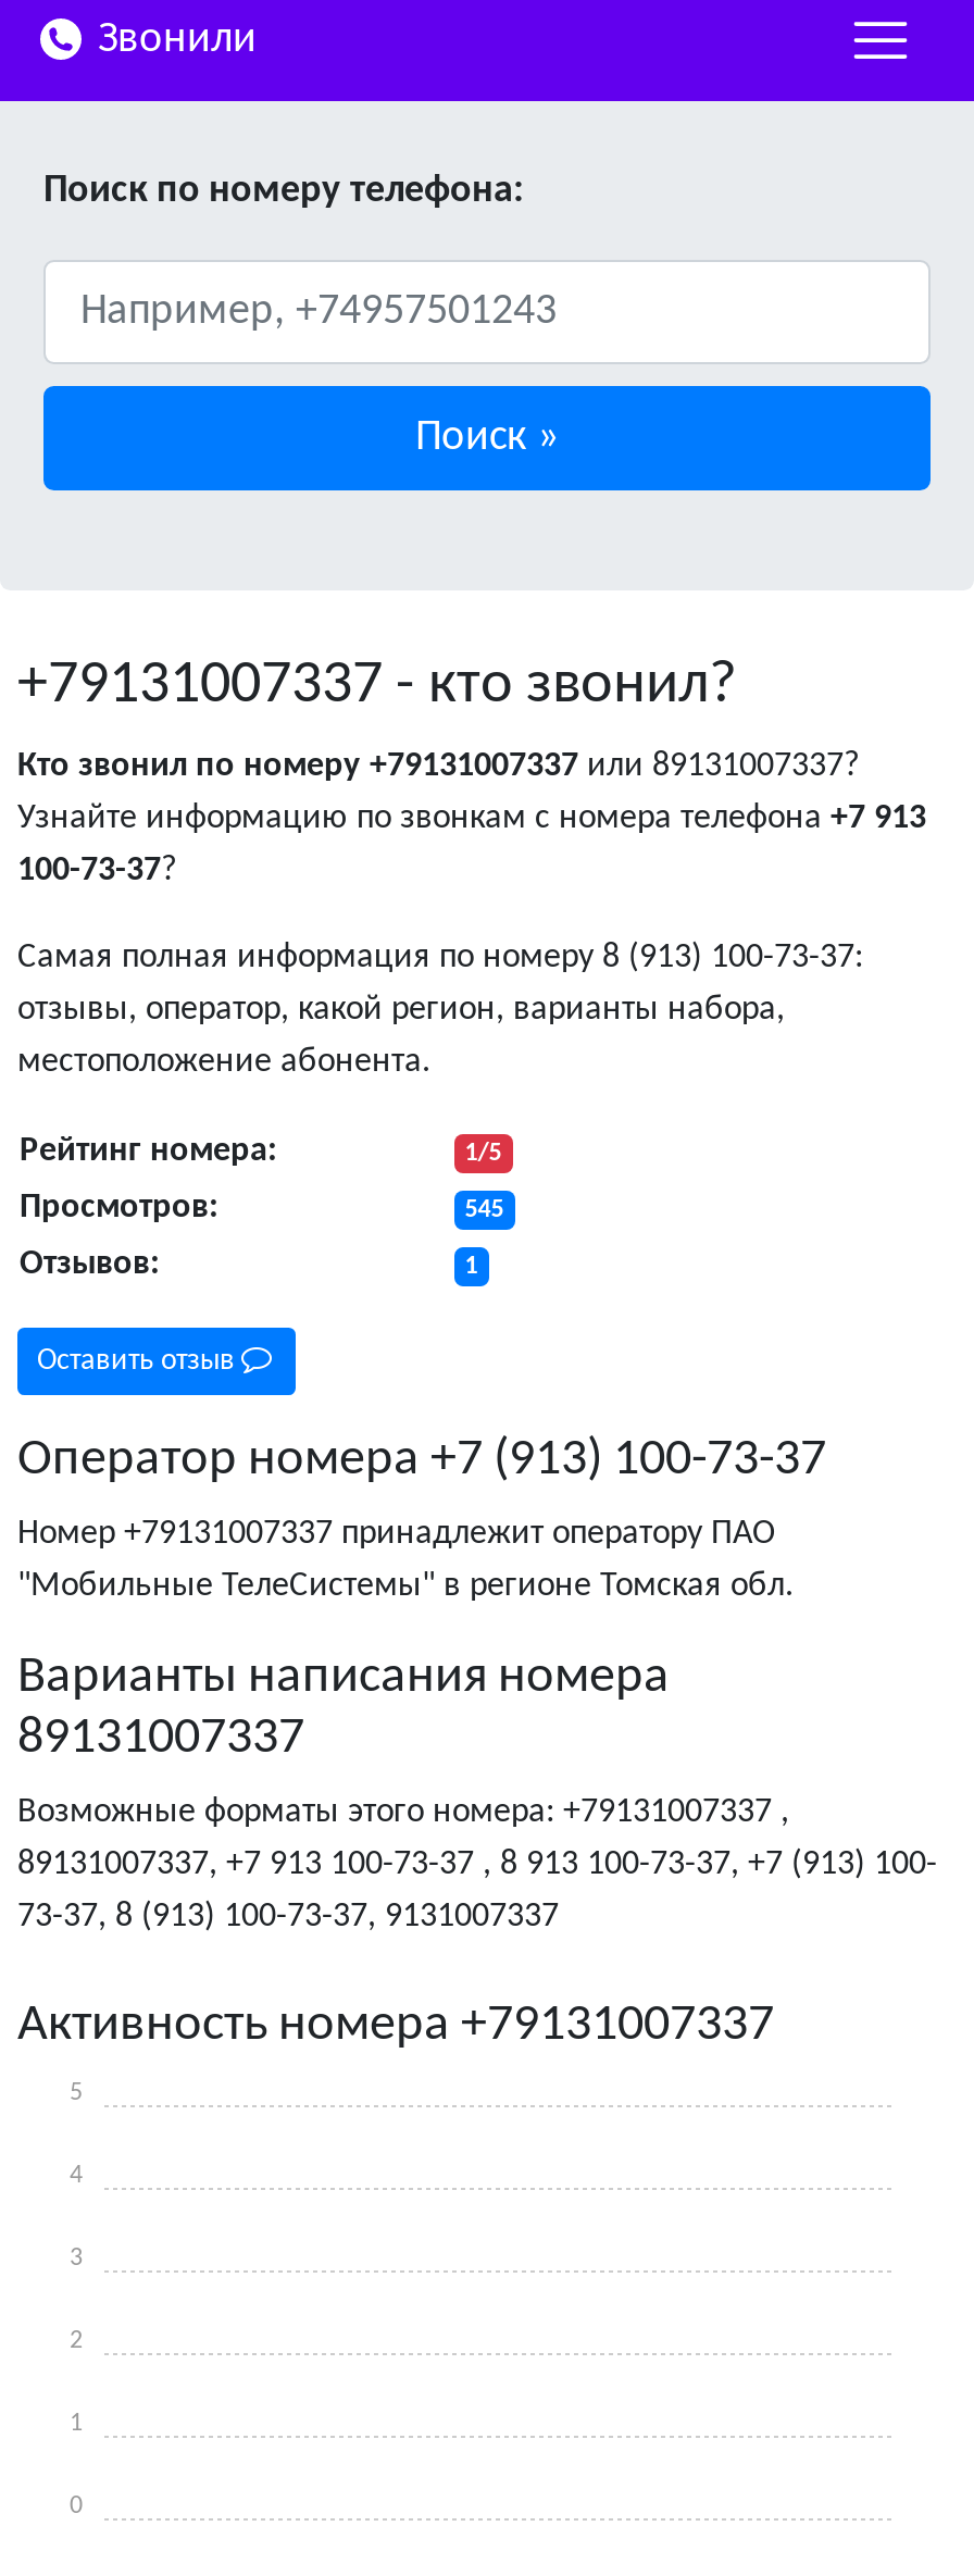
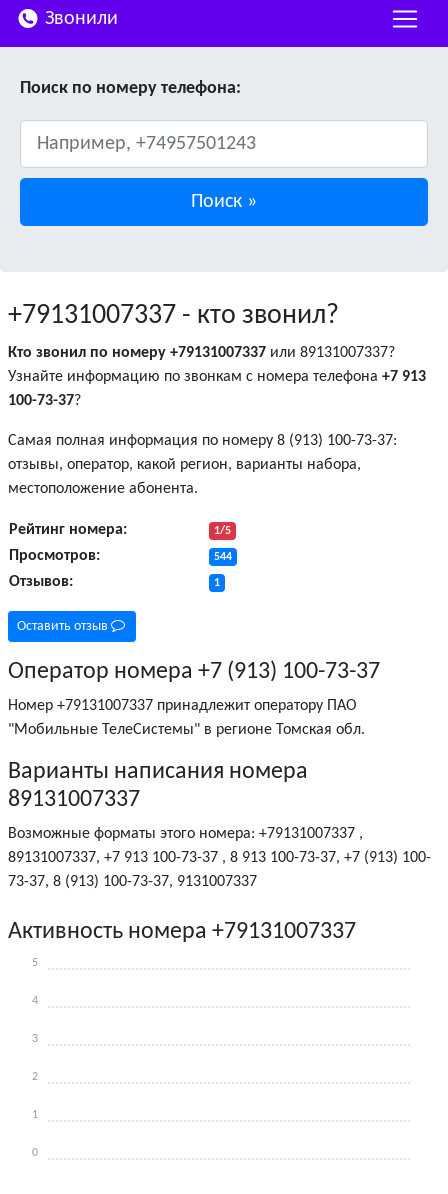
[465,1197,504,1223] 545 -> [214,551,232,563] 544

